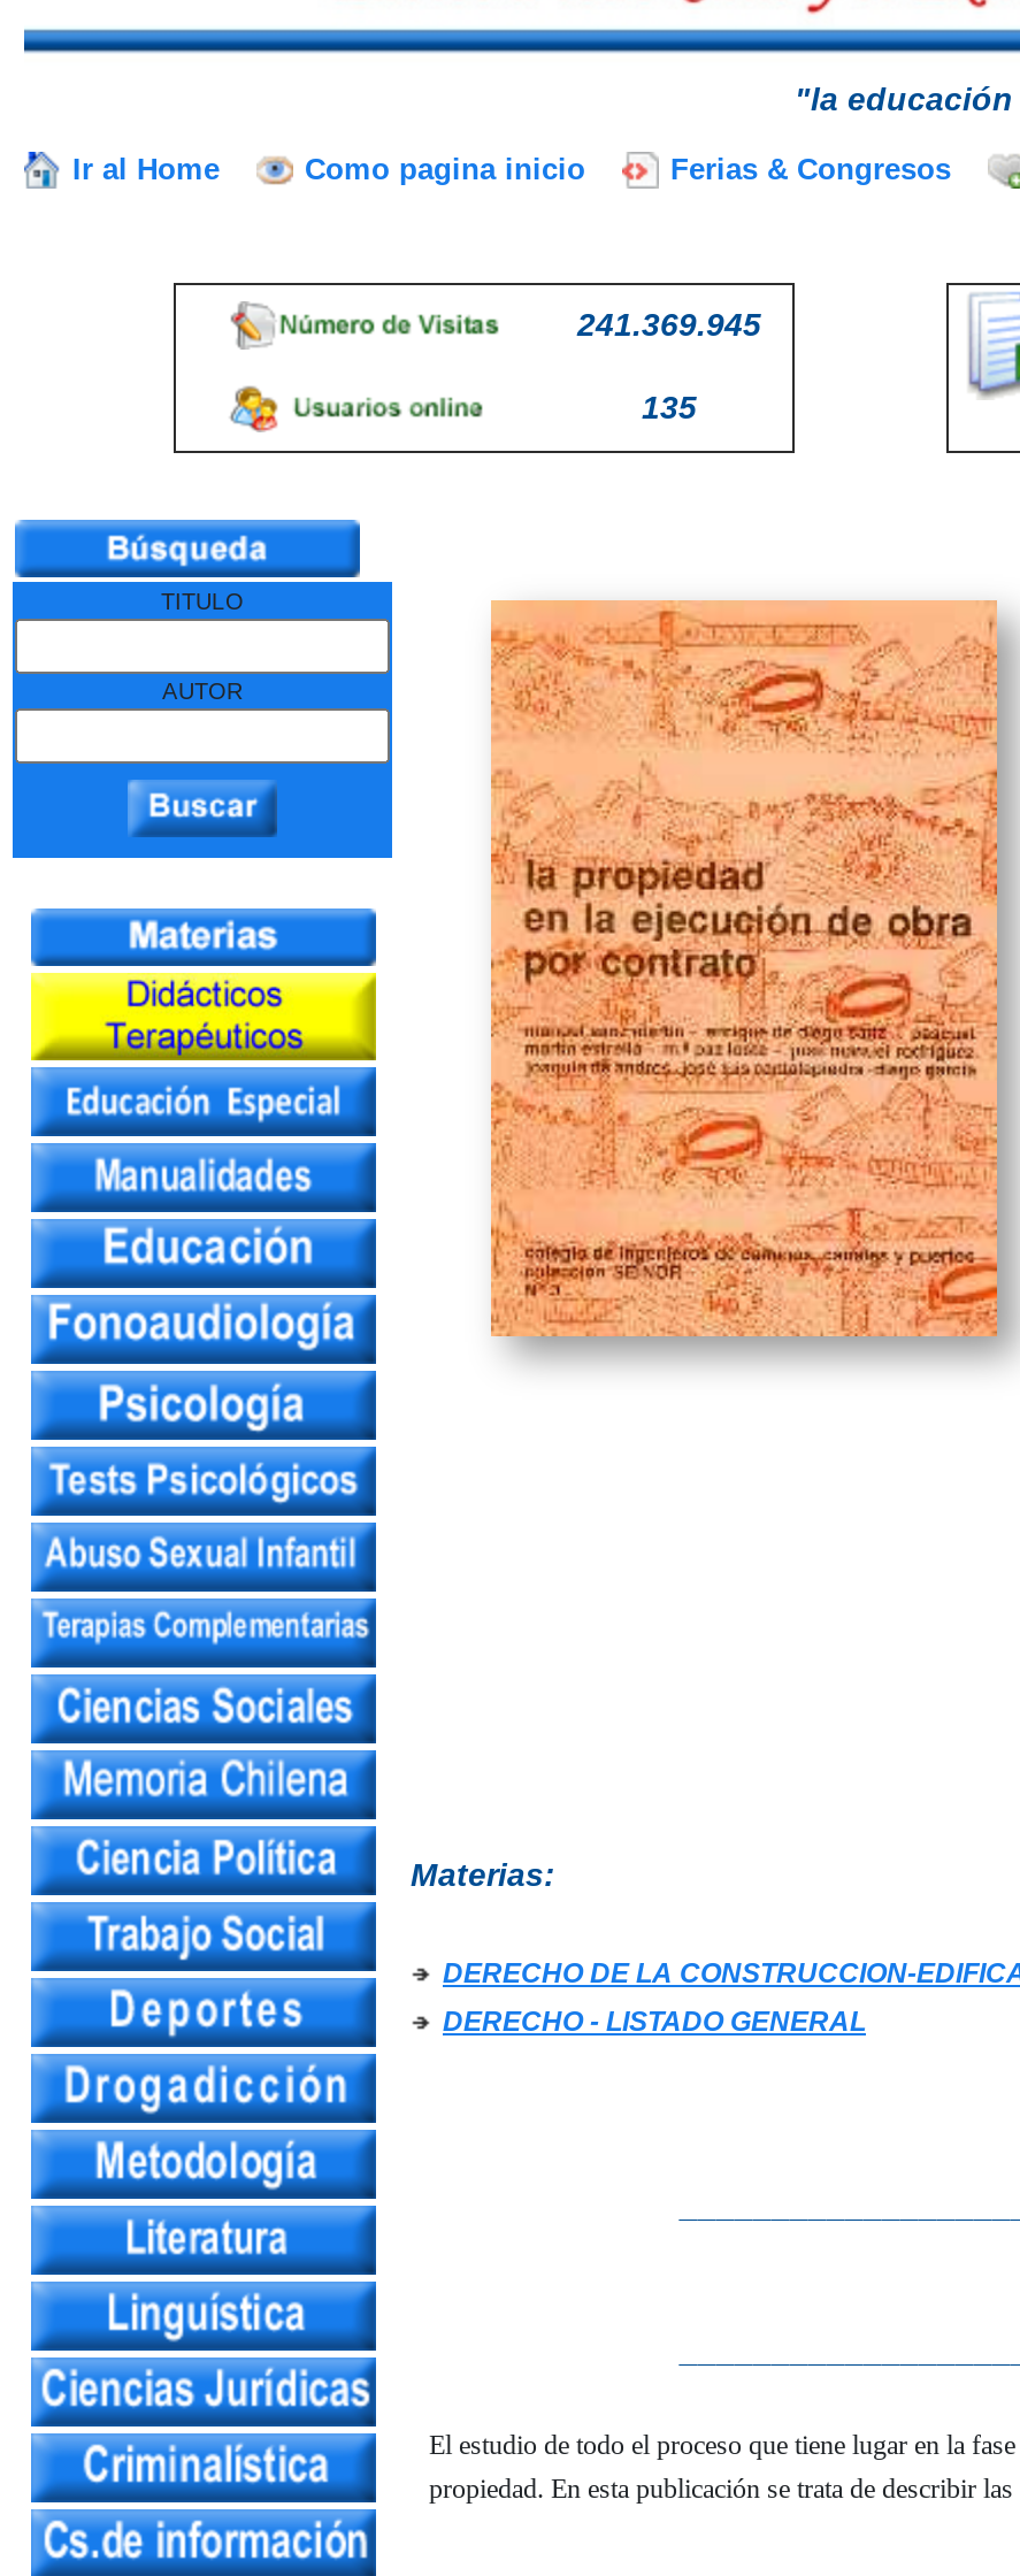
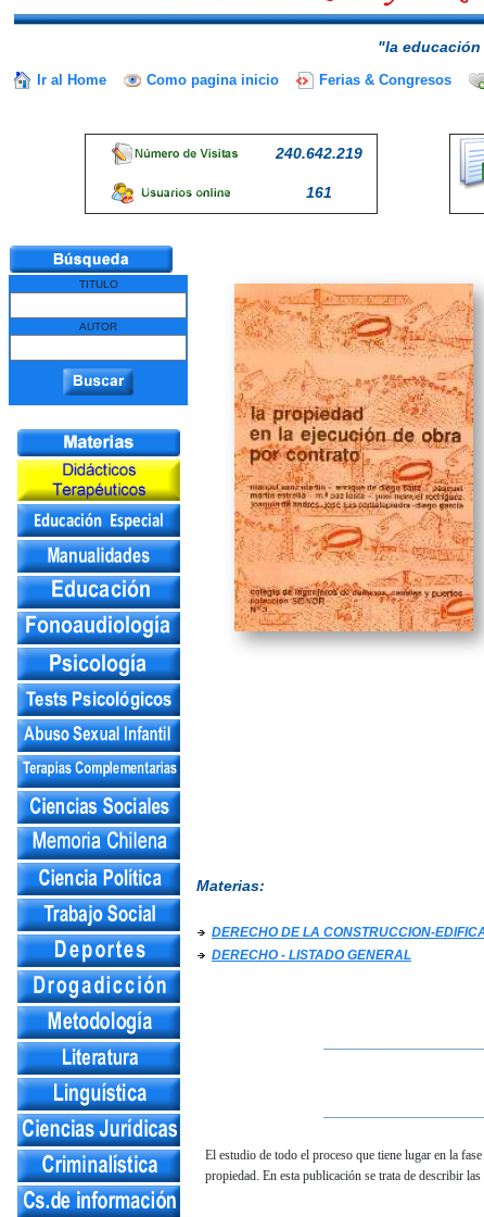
[577,306,761,343] 241.369.945 -> [275,145,362,162] 240.642.219
[642,389,697,425] 135 -> [305,184,332,201] 161

